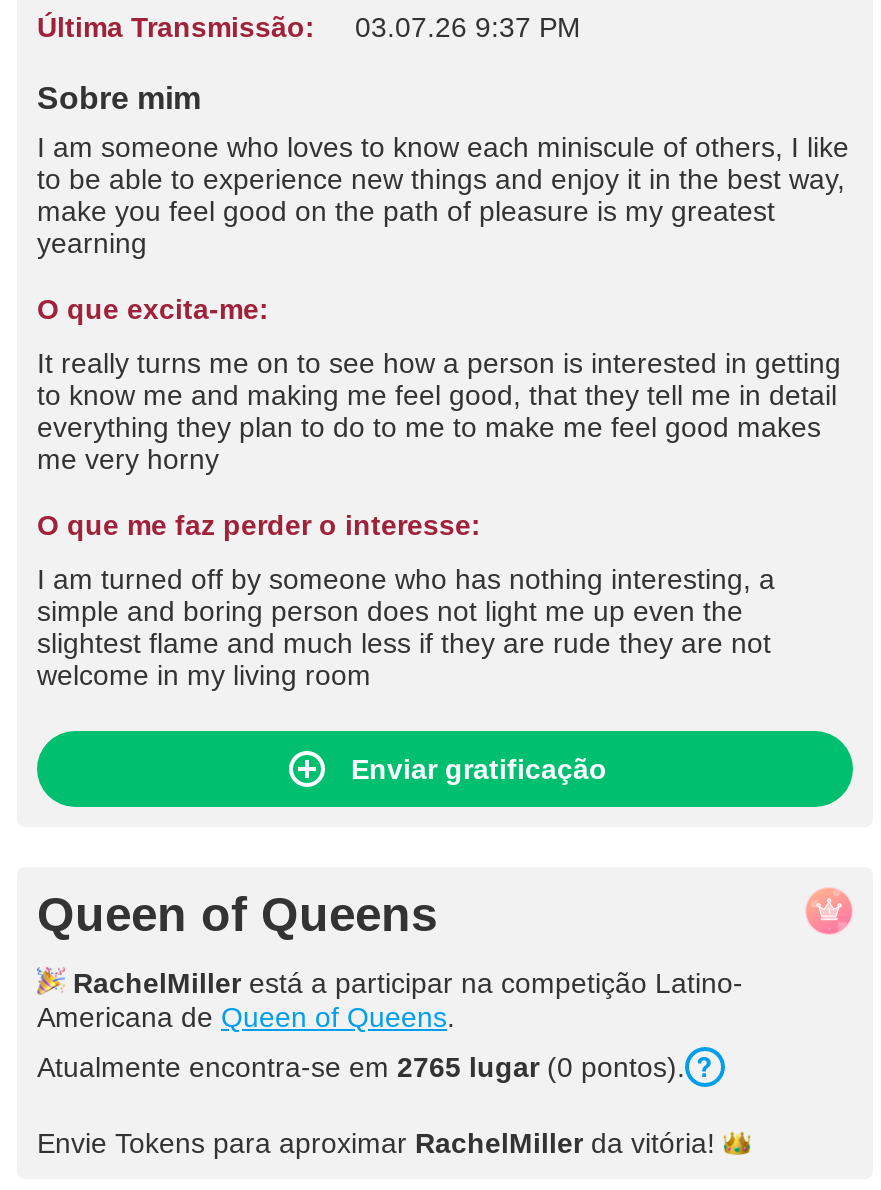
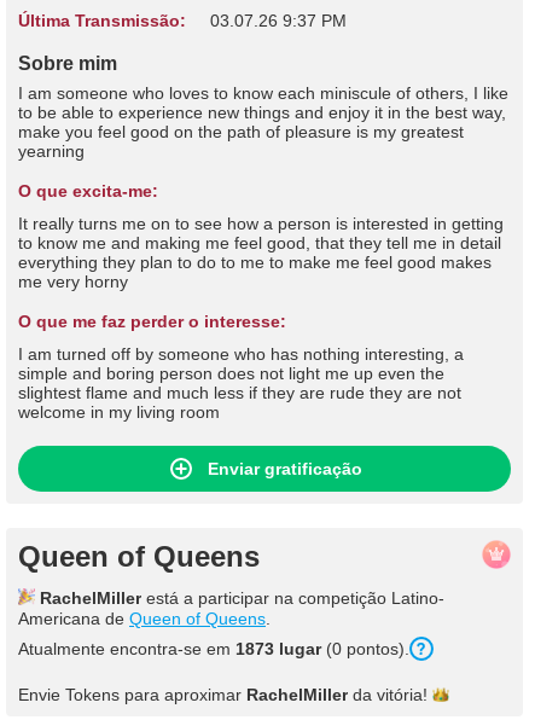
[37,1051,685,1083] Atualmente encontra-se em 2765 lugar (0 pontos). -> [18,639,409,658] Atualmente encontra-se em 1873 lugar (0 pontos).

